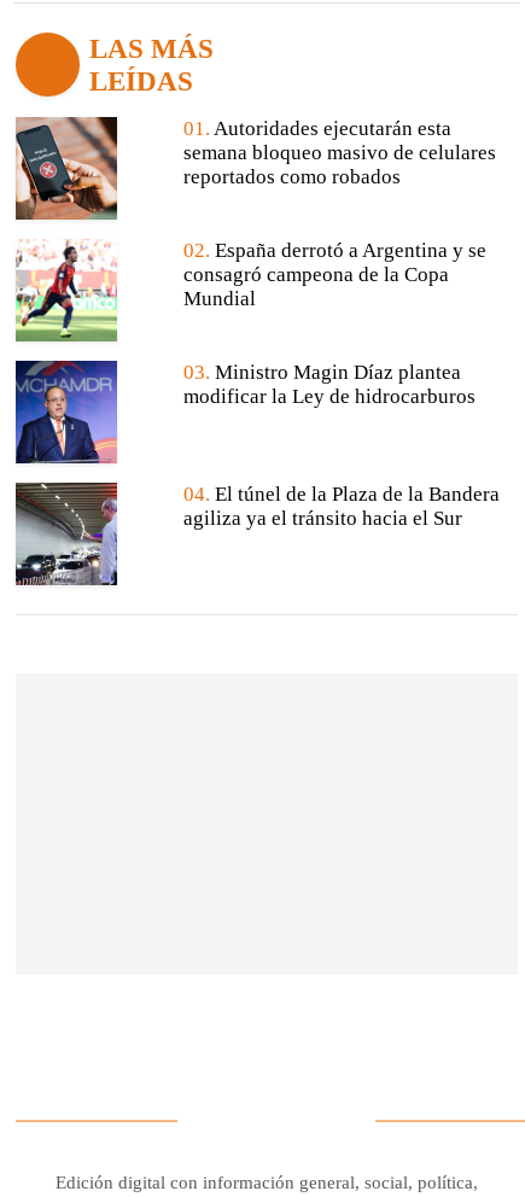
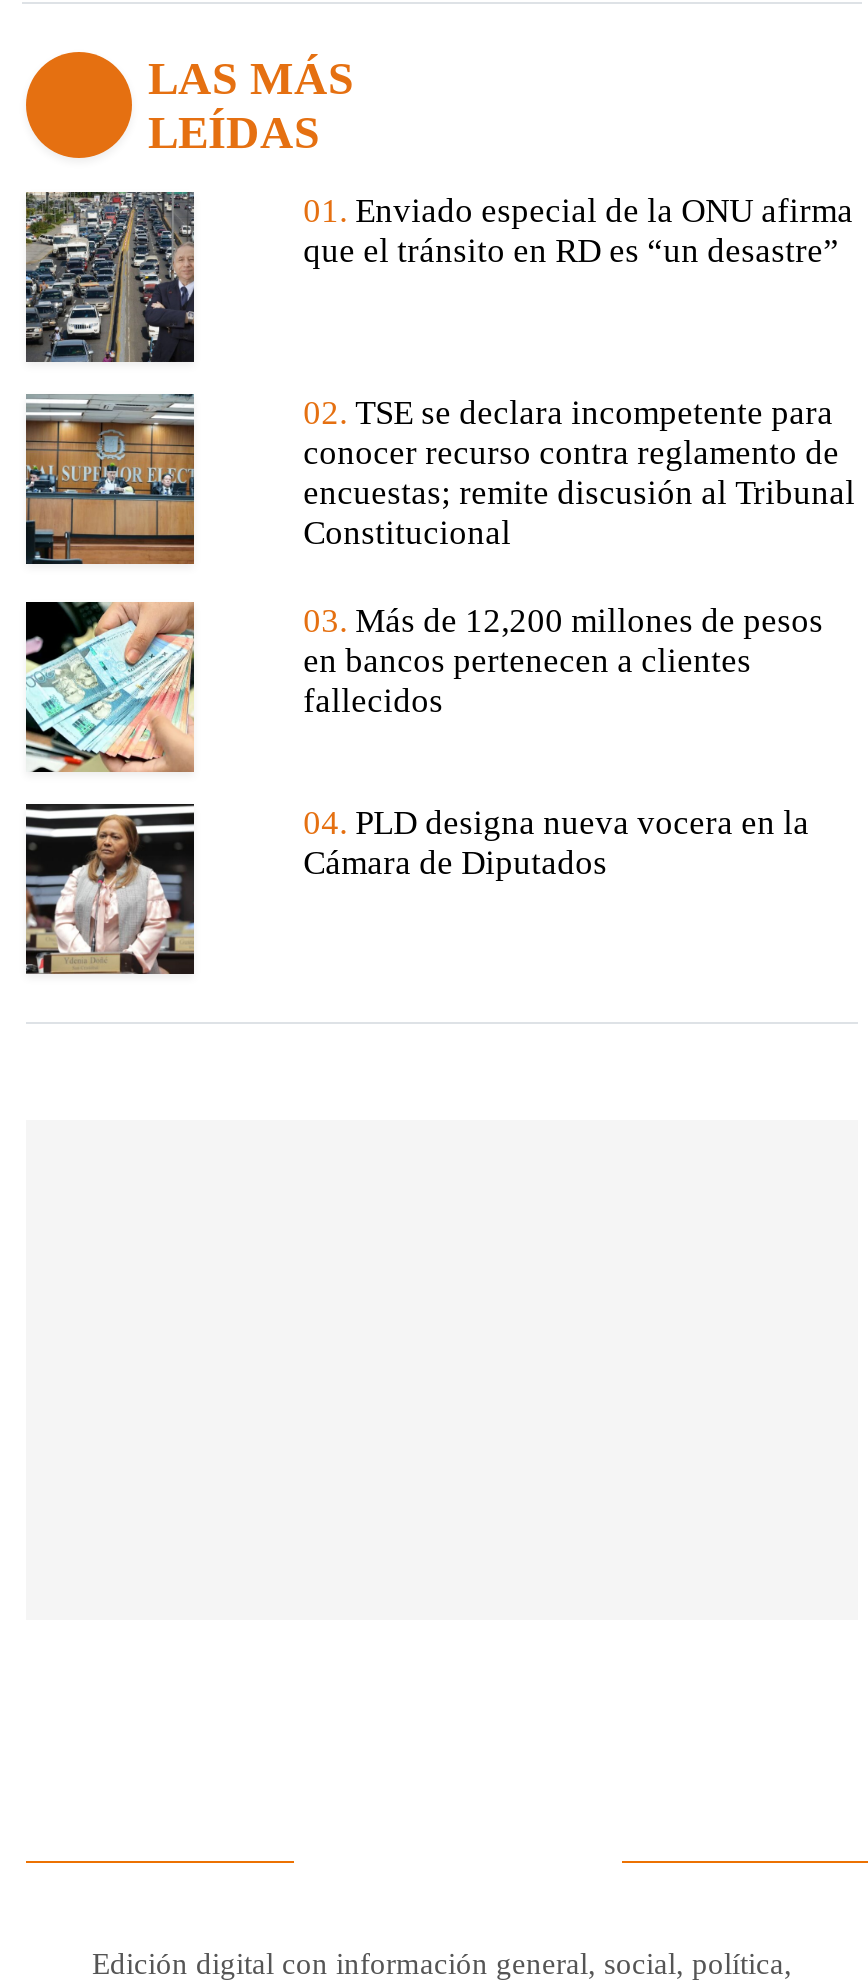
[14,116,118,221] [image] -> [24,190,196,364] [image]
[183,118,496,189] 01. Autoridades ejecutarán esta | semana bloqueo masivo de celulares | reportados como robados -> [303,193,853,271] 01. Enviado especial de la ONU afirma | que el tránsito en RD es “un desastre”
[14,239,118,343] [image] -> [24,392,196,566] [image]
[183,239,486,311] 02. España derrotó a Argentina y se | consagró campeona de la Copa | Mundial -> [303,395,855,553] 02. TSE se declara incompetente para | conocer recurso contra reglamento de | encuestas; remite discusión al Tribunal | Constitucional
[14,360,118,465] [image] -> [24,600,196,774] [image]
[183,361,475,408] 03. Ministro Magin Díaz plantea | modificar la Ley de hidrocarburos -> [303,603,823,721] 03. Más de 12,200 millones de pesos | en bancos pertenecen a clientes | fallecidos
[14,483,118,585] [image] -> [26,804,196,974] [image]
[183,483,499,530] 04. El túnel de la Plaza de la Bandera | agiliza ya el tránsito hacia el Sur -> [303,805,809,883] 04. PLD designa nueva vocera en la | Cámara de Diputados

